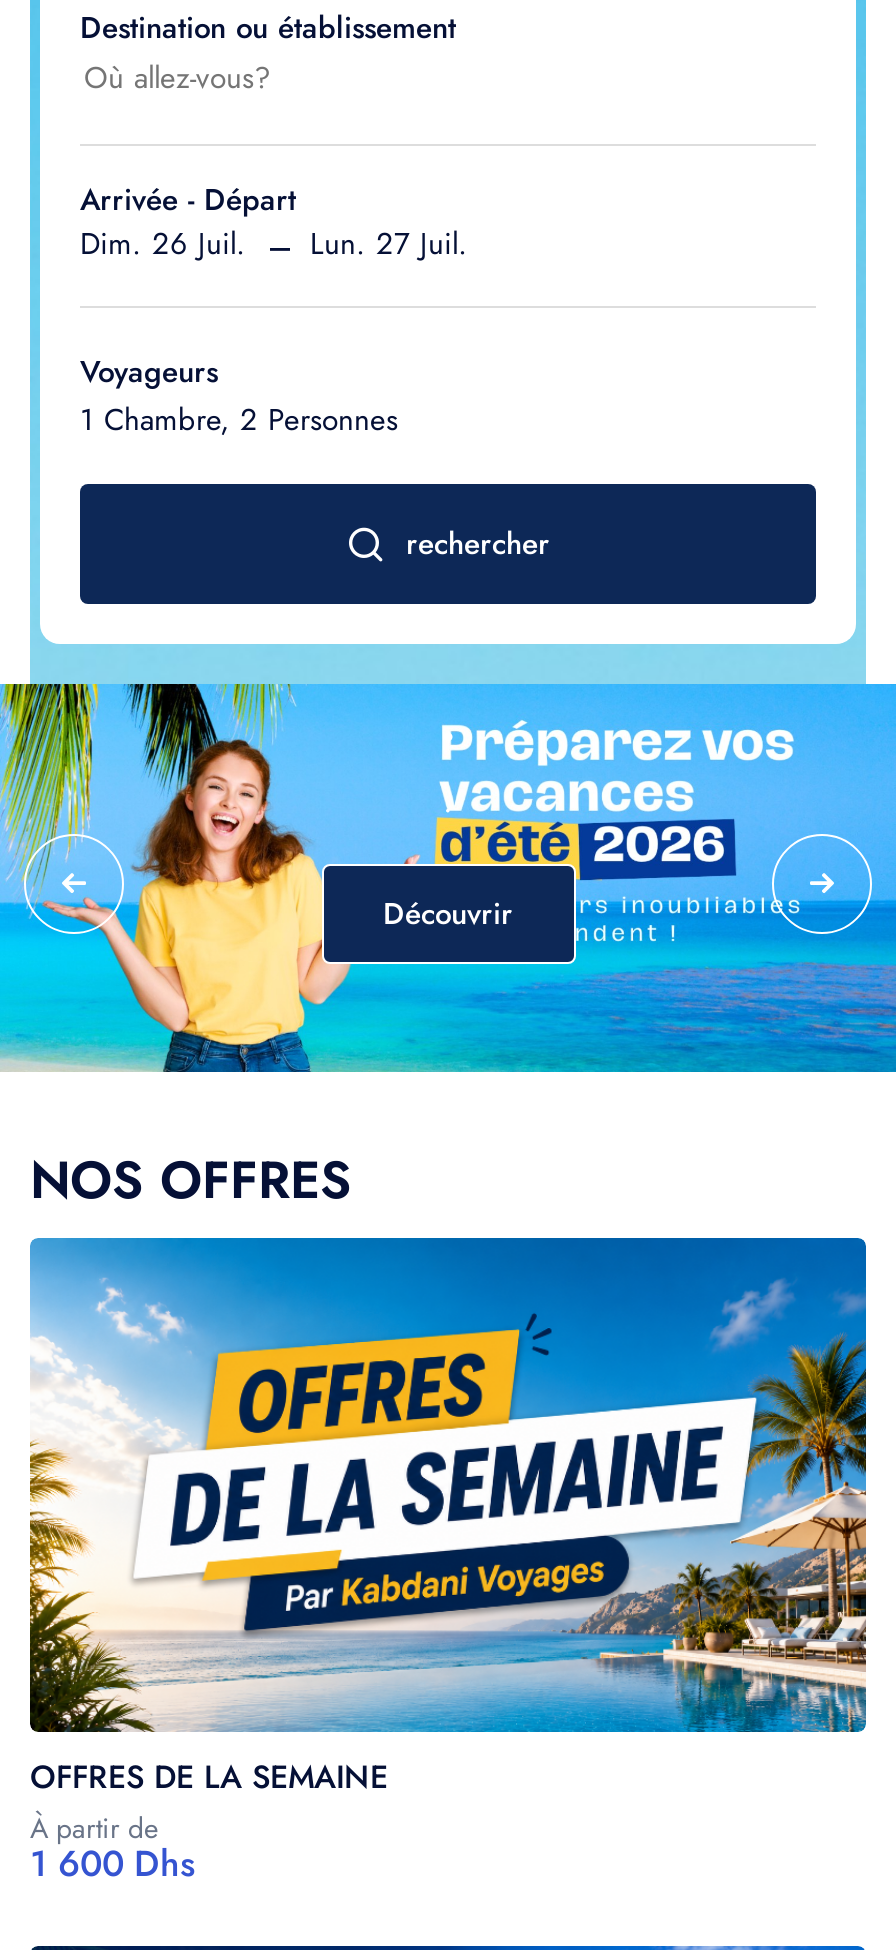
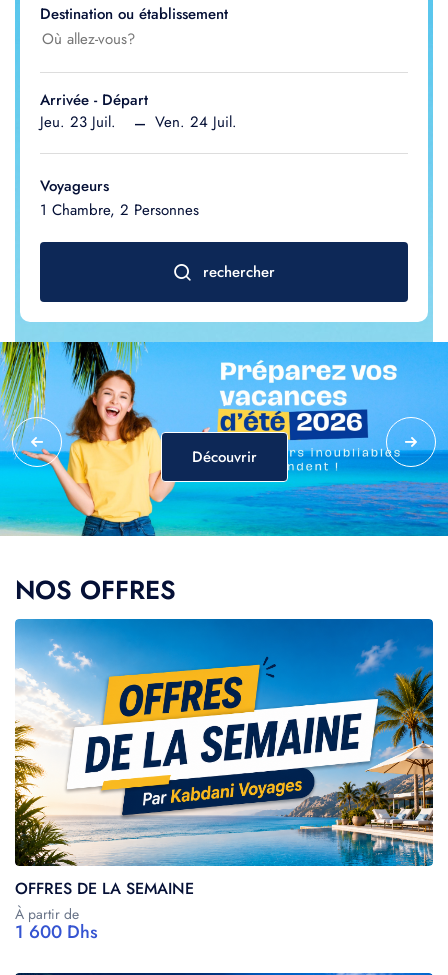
[80,222,246,266] Dim. 26 Juil. -> [40,111,116,133] Jeu. 23 Juil.
[310,222,468,266] Lun. 27 Juil. -> [155,111,237,133] Ven. 24 Juil.

